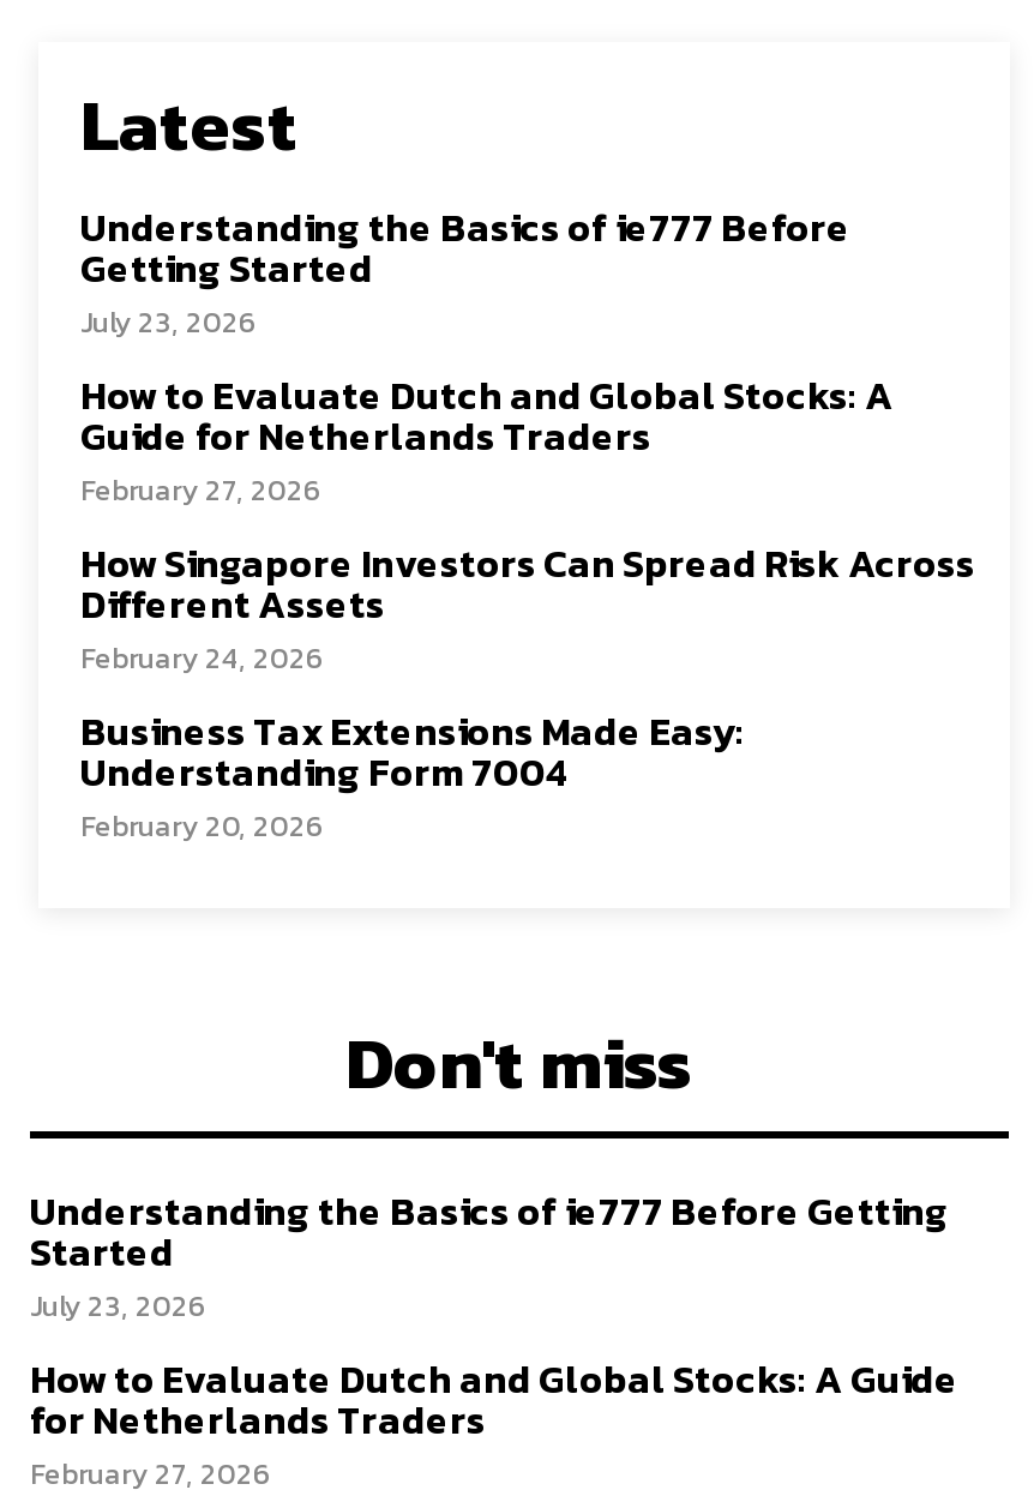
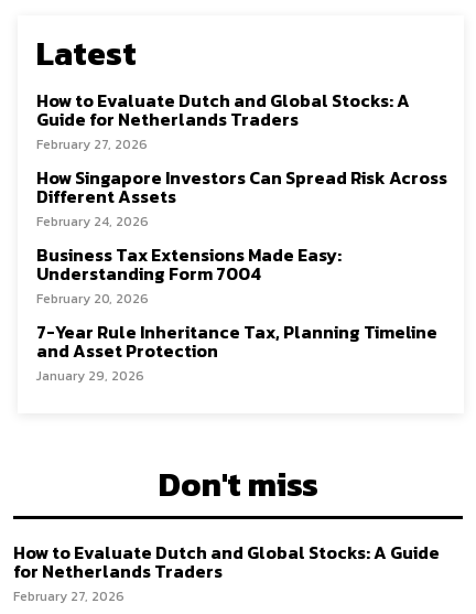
[80,198,850,344] Understanding the Basics of ie777 Before | Getting Started | July 23, 2026 -> none
none -> [36,318,437,386] 7-Year Rule Inheritance Tax, Planning Timeline | and Asset Protection | January 29, 2026
[30,1181,949,1328] Understanding the Basics of ie777 Before Getting | Started | July 23, 2026 -> none

